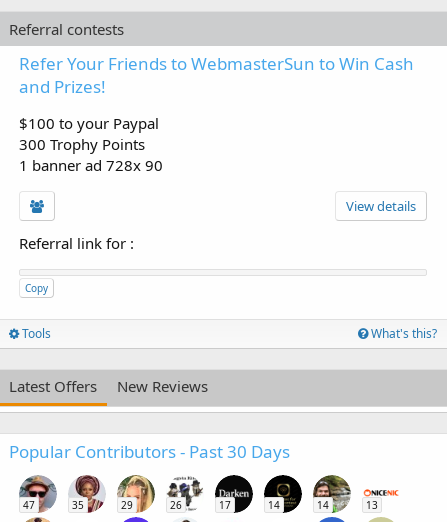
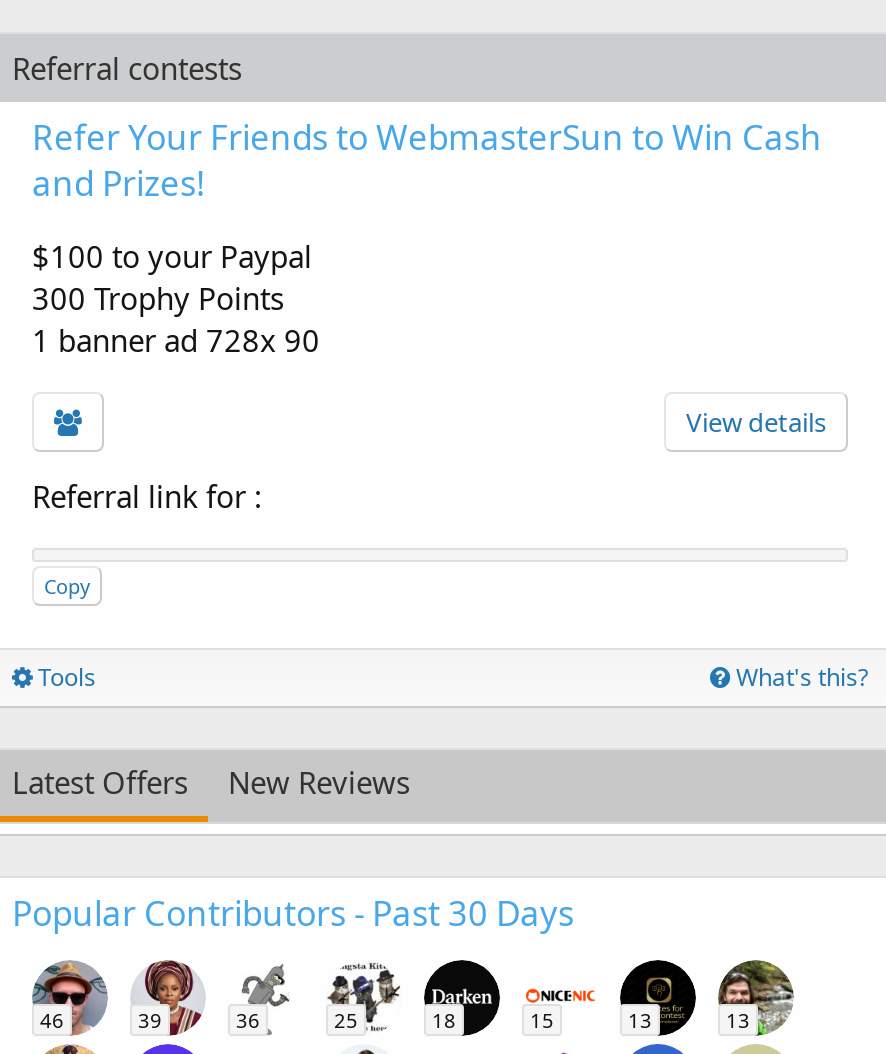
[317,475,400,513] [image] | 14 -> [628,958,796,1038] [image] | 13
[23,498,35,512] 47 -> [40,1007,64,1035] 46
[72,498,84,512] 35 -> [138,1007,162,1035] 39
[121,498,133,512] 29 -> [236,1007,260,1035] 36
[170,498,182,512] 26 -> [334,1007,358,1035] 25
[219,498,231,512] 17 -> [432,1007,456,1035] 18
[268,498,280,512] 14 -> [530,1007,554,1035] 15

